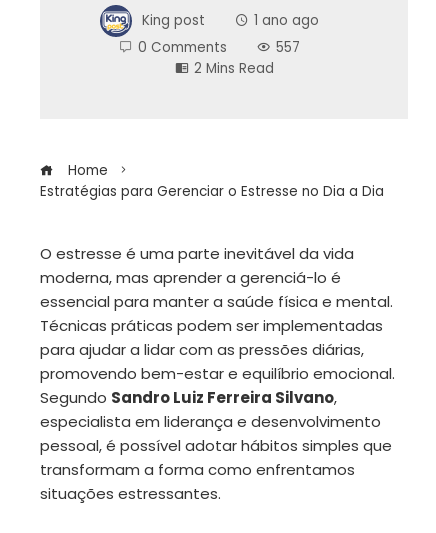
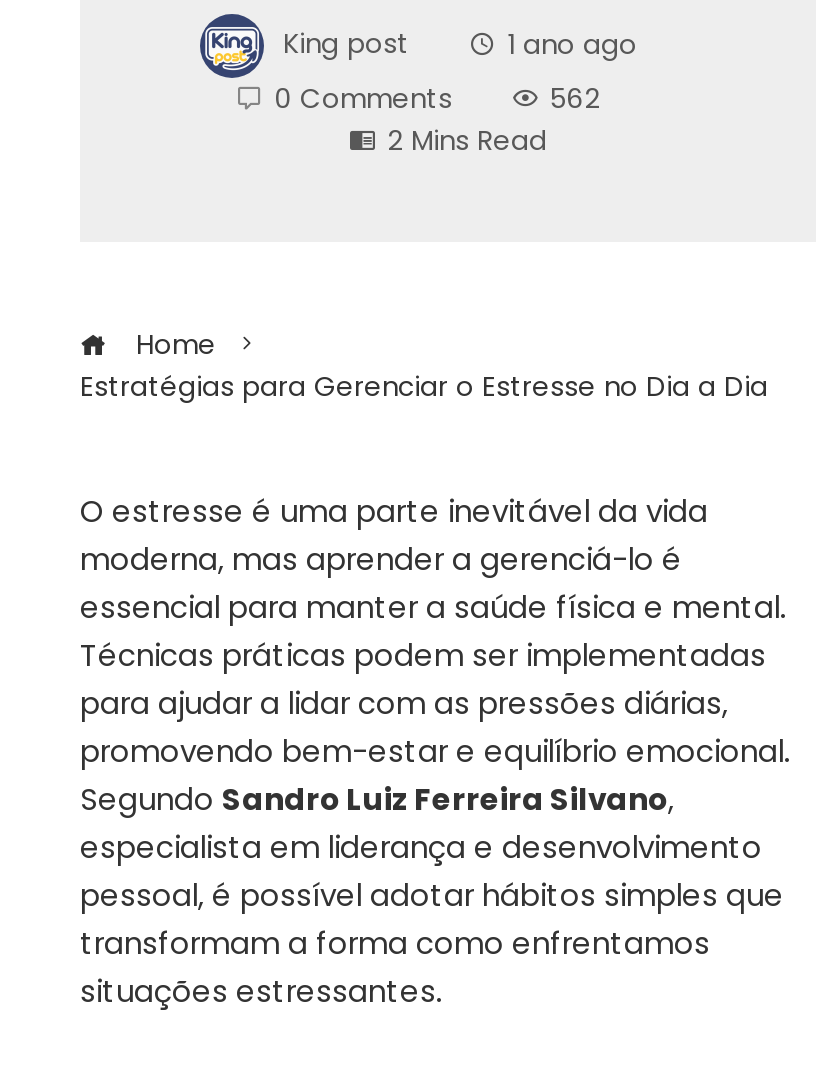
[275,38,299,57] 557 -> [550,80,600,118] 562

